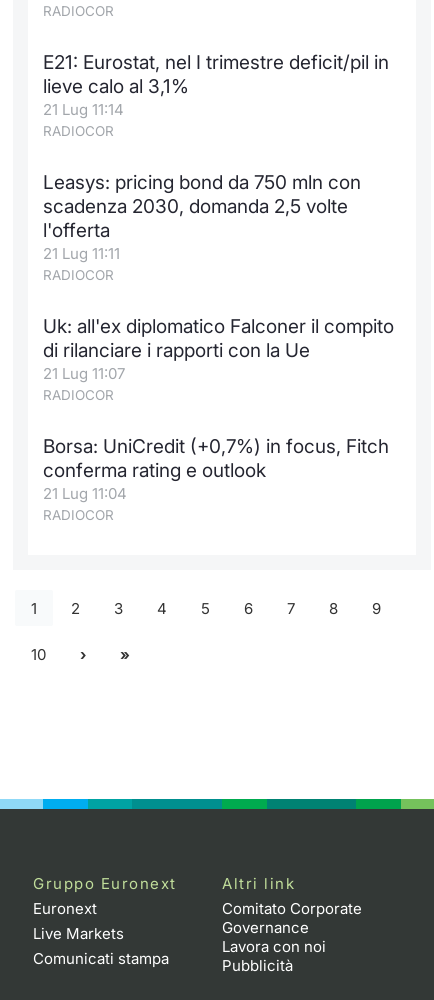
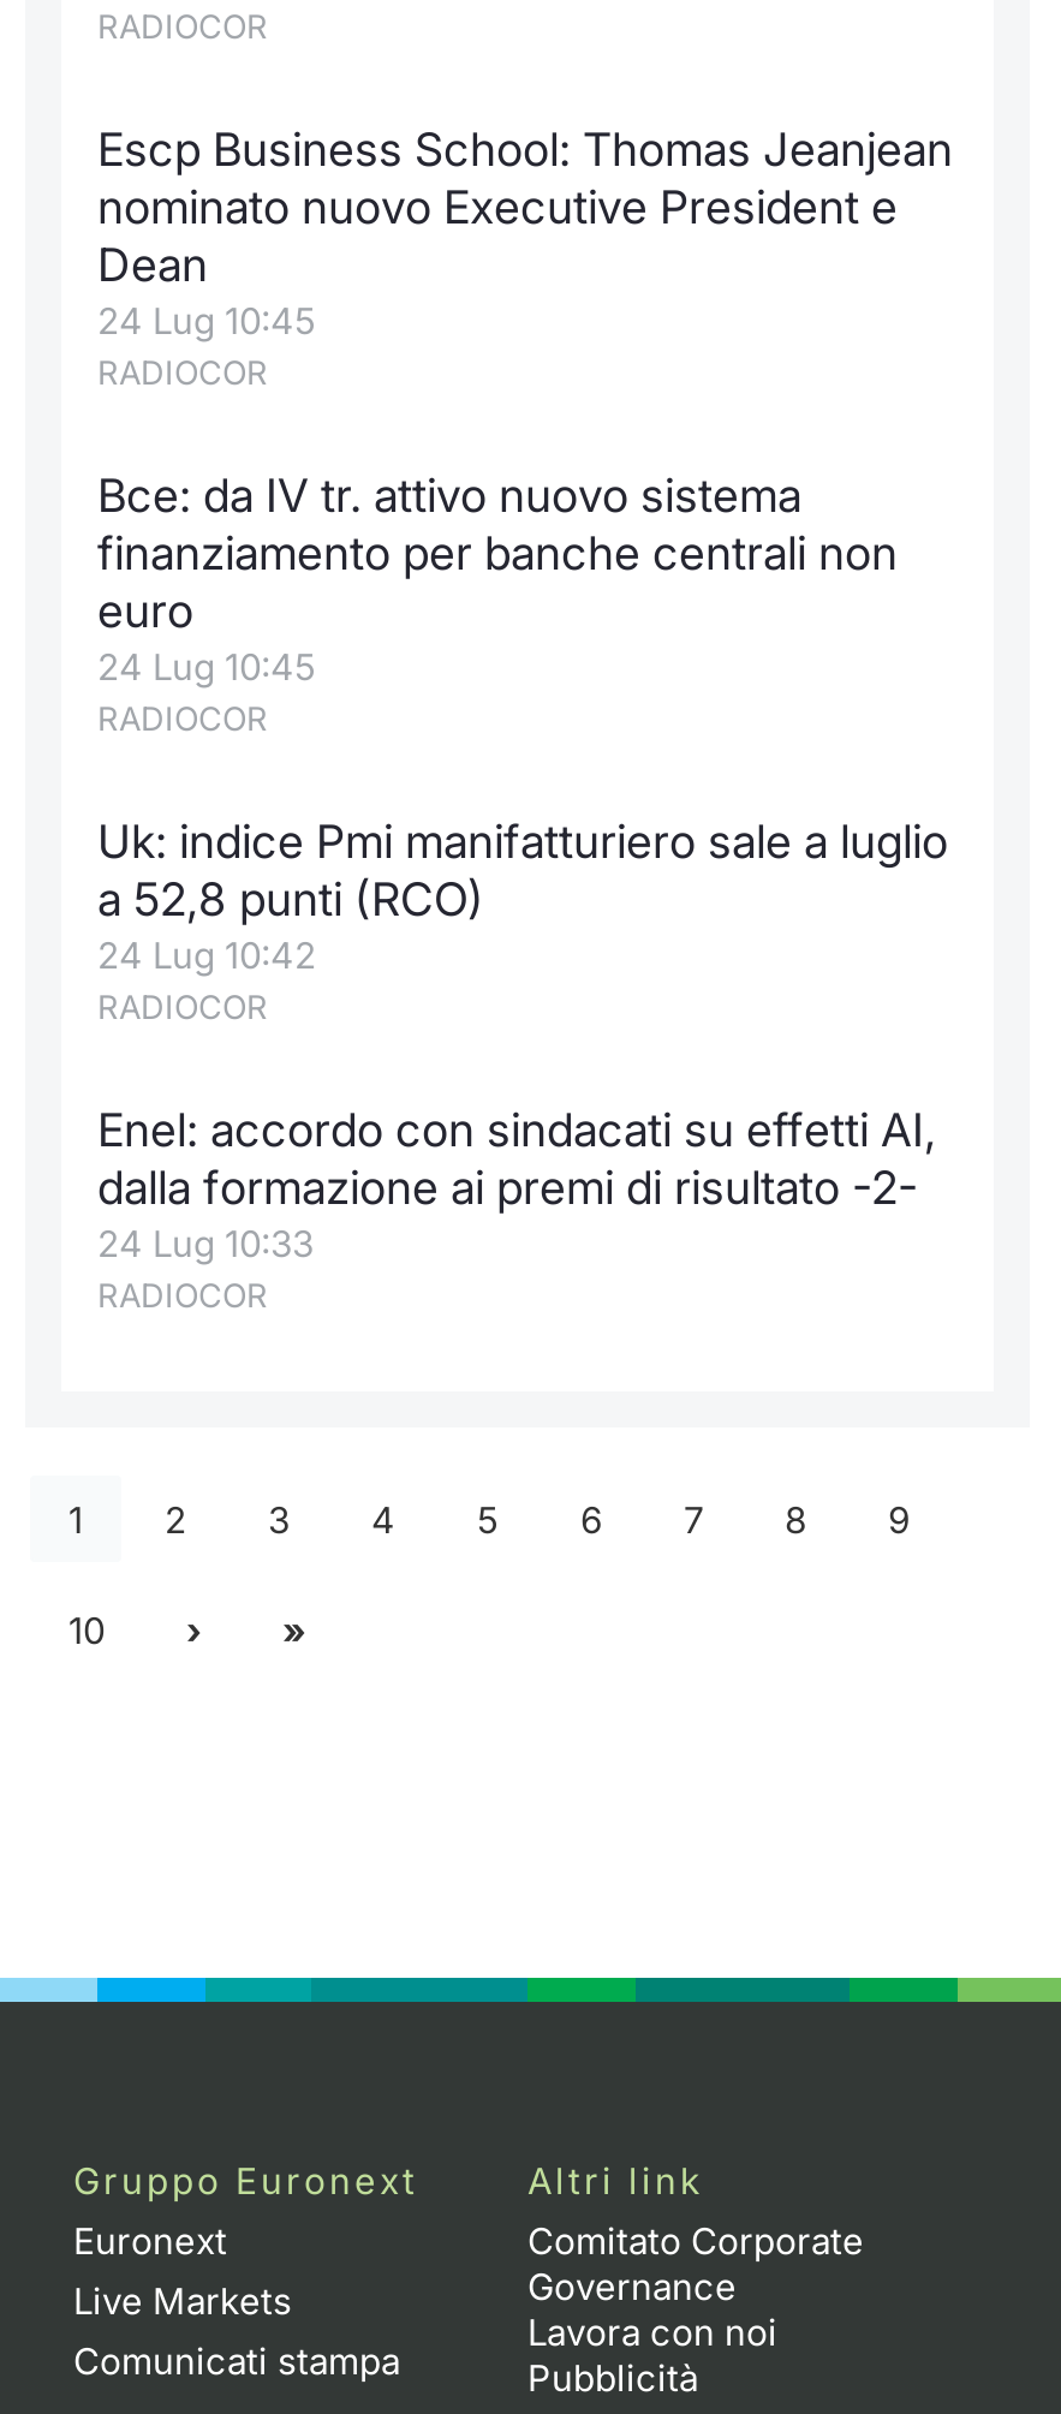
[43,51,389,119] E21: Eurostat, nel I trimestre deficit/pil in | lieve calo al 3,1% | 21 Lug 11:14 -> [97,123,953,344] Escp Business School: Thomas Jeanjean | nominato nuovo Executive President e | Dean | 24 Lug 10:45
[43,171,361,263] Leasys: pricing bond da 750 mln con | scadenza 2030, domanda 2,5 volte | l'offerta | 21 Lug 11:11 -> [97,469,898,690] Bce: da IV tr. attivo nuovo sistema | finanziamento per banche centrali non | euro | 24 Lug 10:45
[43,315,394,383] Uk: all'ex diplomatico Falconer il compito | di rilanciare i rapporti con la Ue | 21 Lug 11:07 -> [97,815,948,978] Uk: indice Pmi manifatturiero sale a luglio | a 52,8 punti (RCO) | 24 Lug 10:42
[43,435,389,503] Borsa: UniCredit (+0,7%) in focus, Fitch | conferma rating e outlook | 21 Lug 11:04 -> [97,1103,936,1266] Enel: accordo con sindacati su effetti AI, | dalla formazione ai premi di risultato -2- | 24 Lug 10:33

